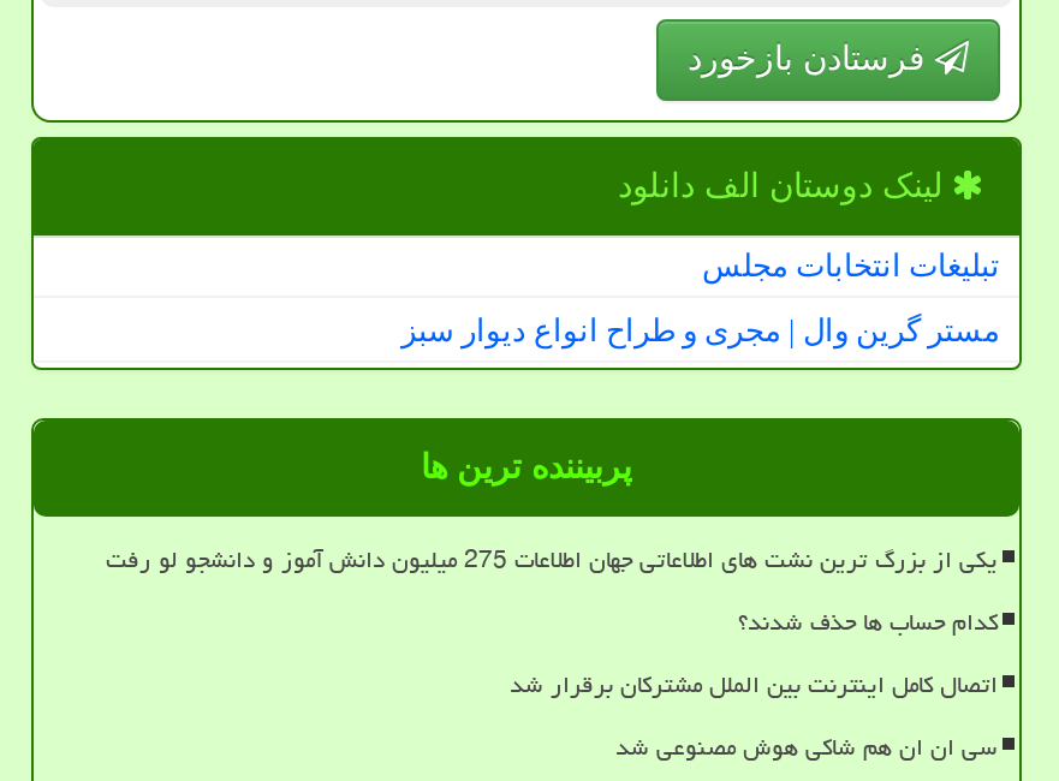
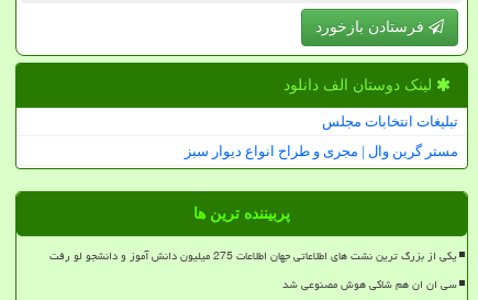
[510,599,998,710] کدام حساب ها حذف شدند؟ | اتصال کامل اینترنت بین الملل مشترکان برقرار شد -> none

